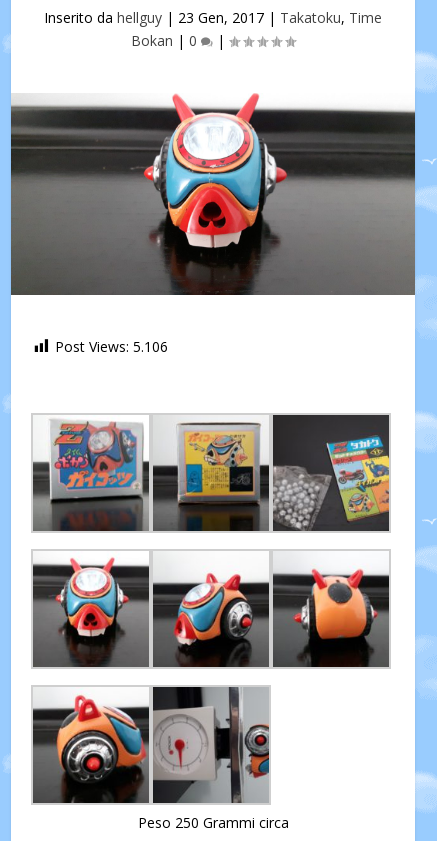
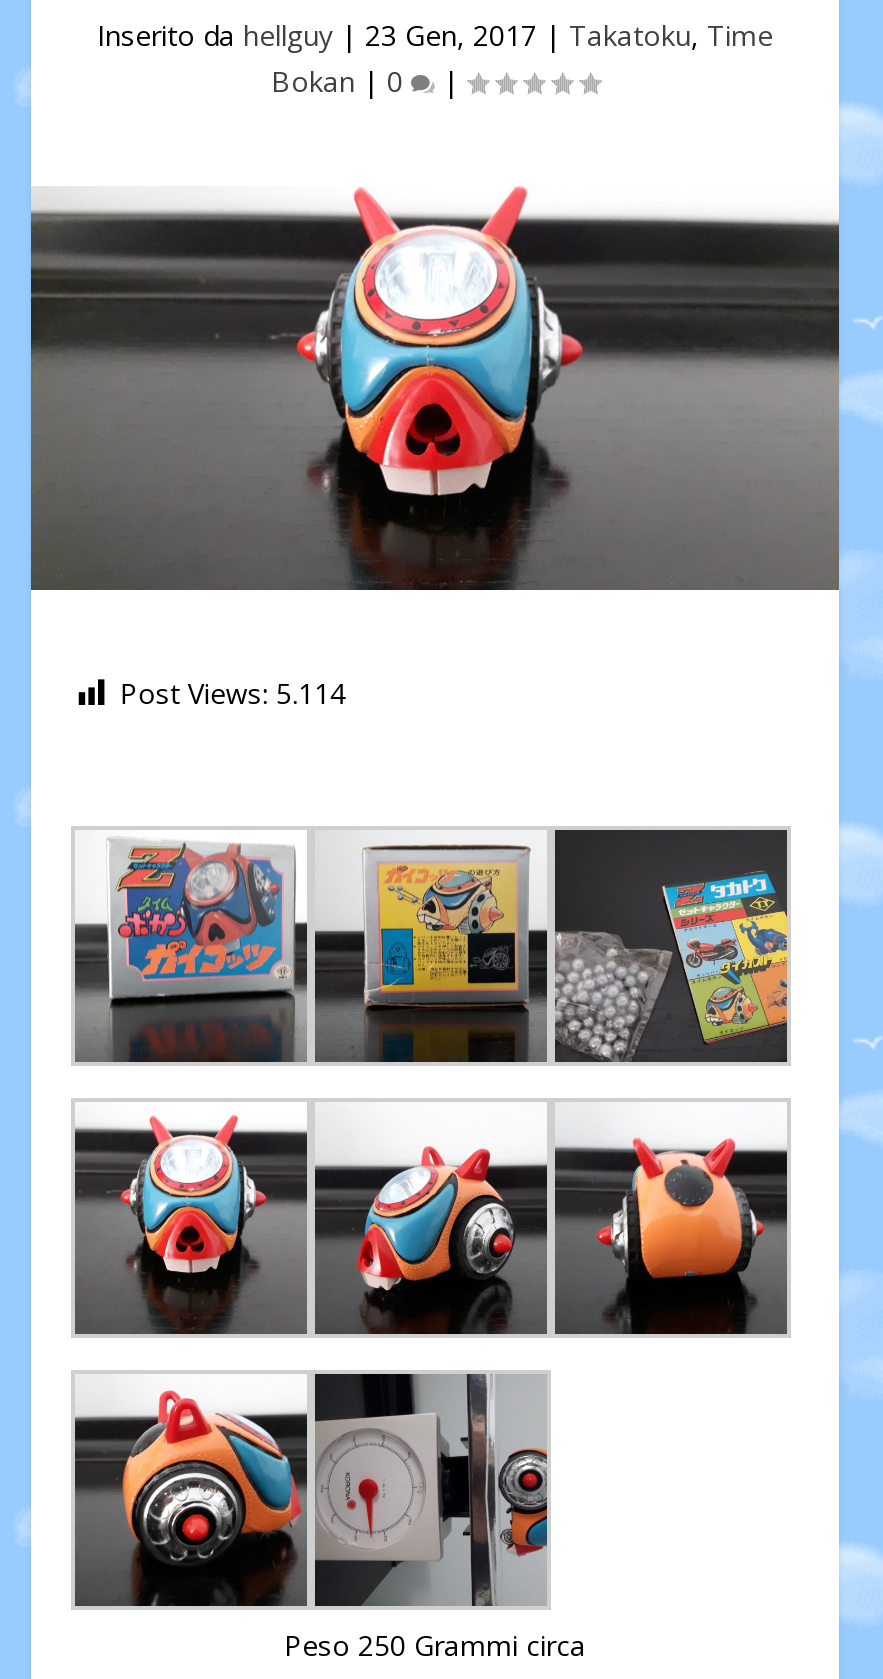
[55,337,168,356] Post Views: 5.106 -> [120,673,346,711] Post Views: 5.114

